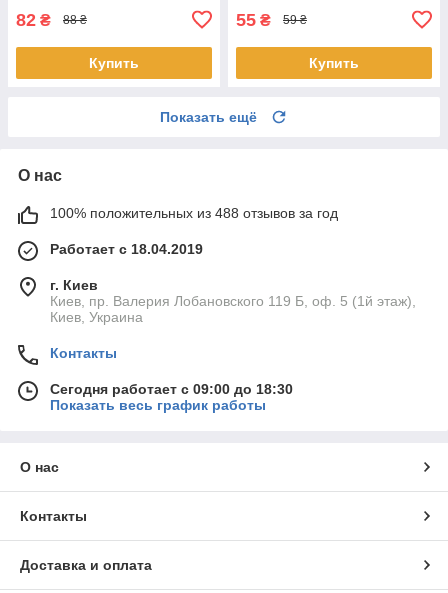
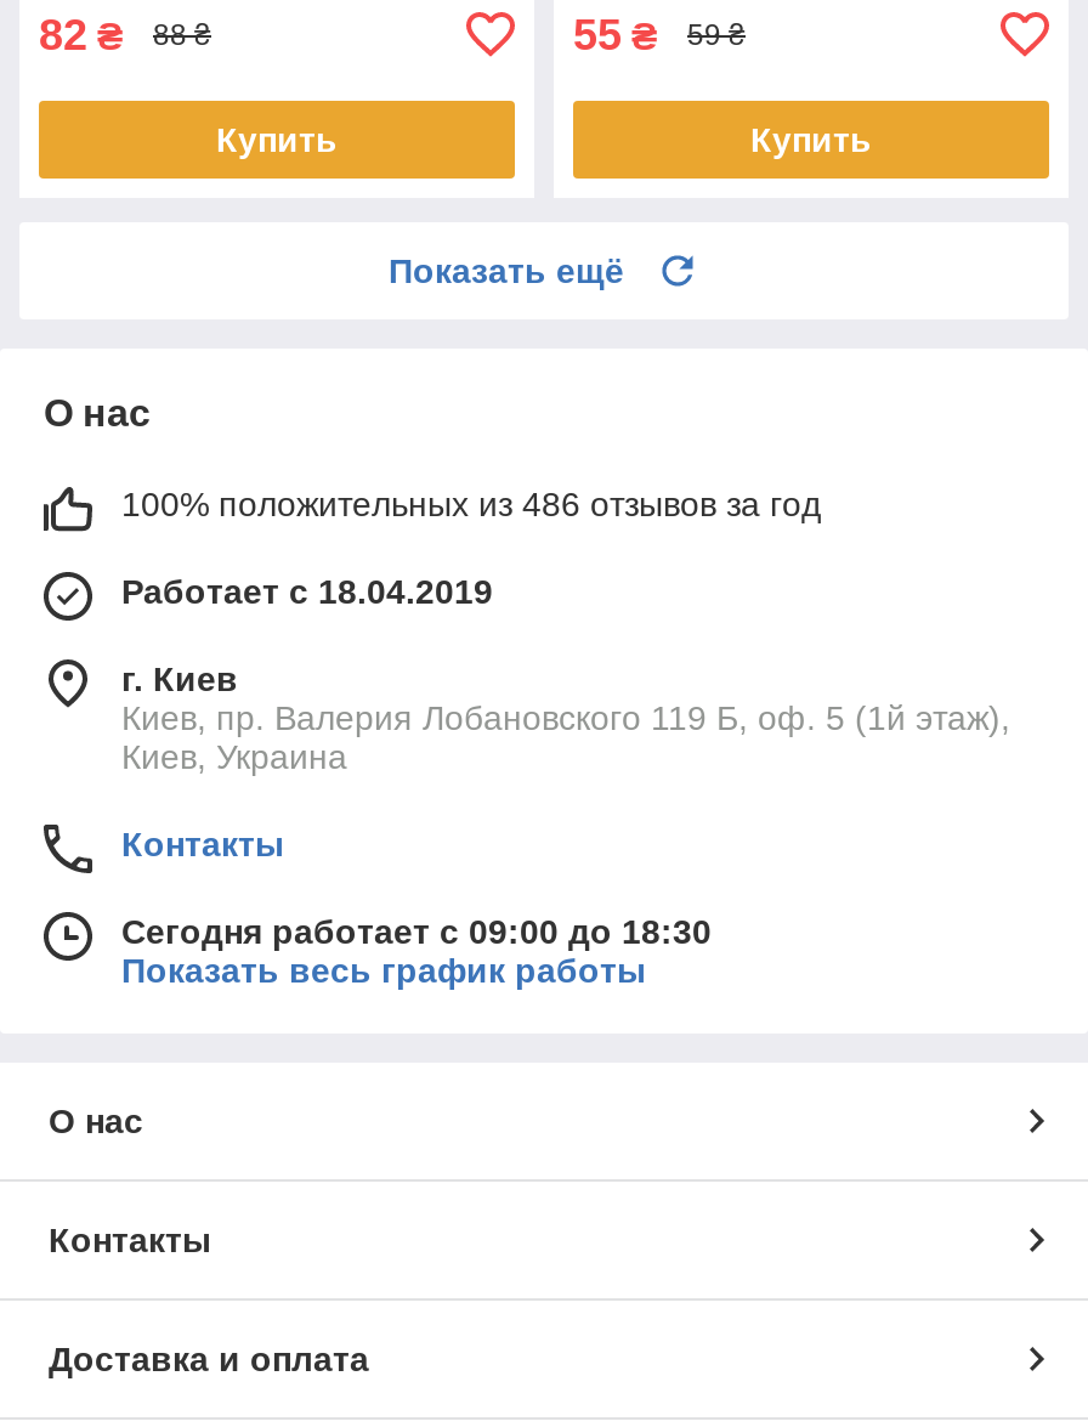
[50,205,338,221] 100% положительных из 488 отзывов за год -> [121,484,821,523] 100% положительных из 486 отзывов за год

